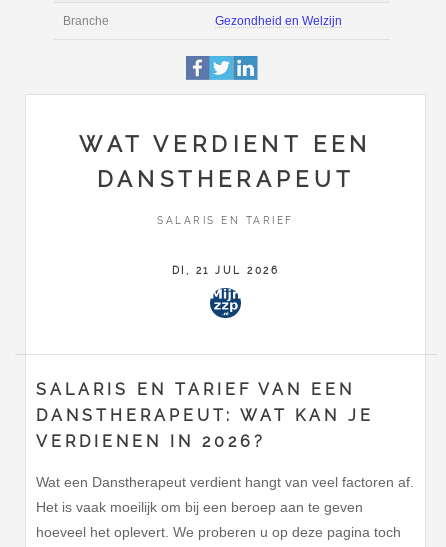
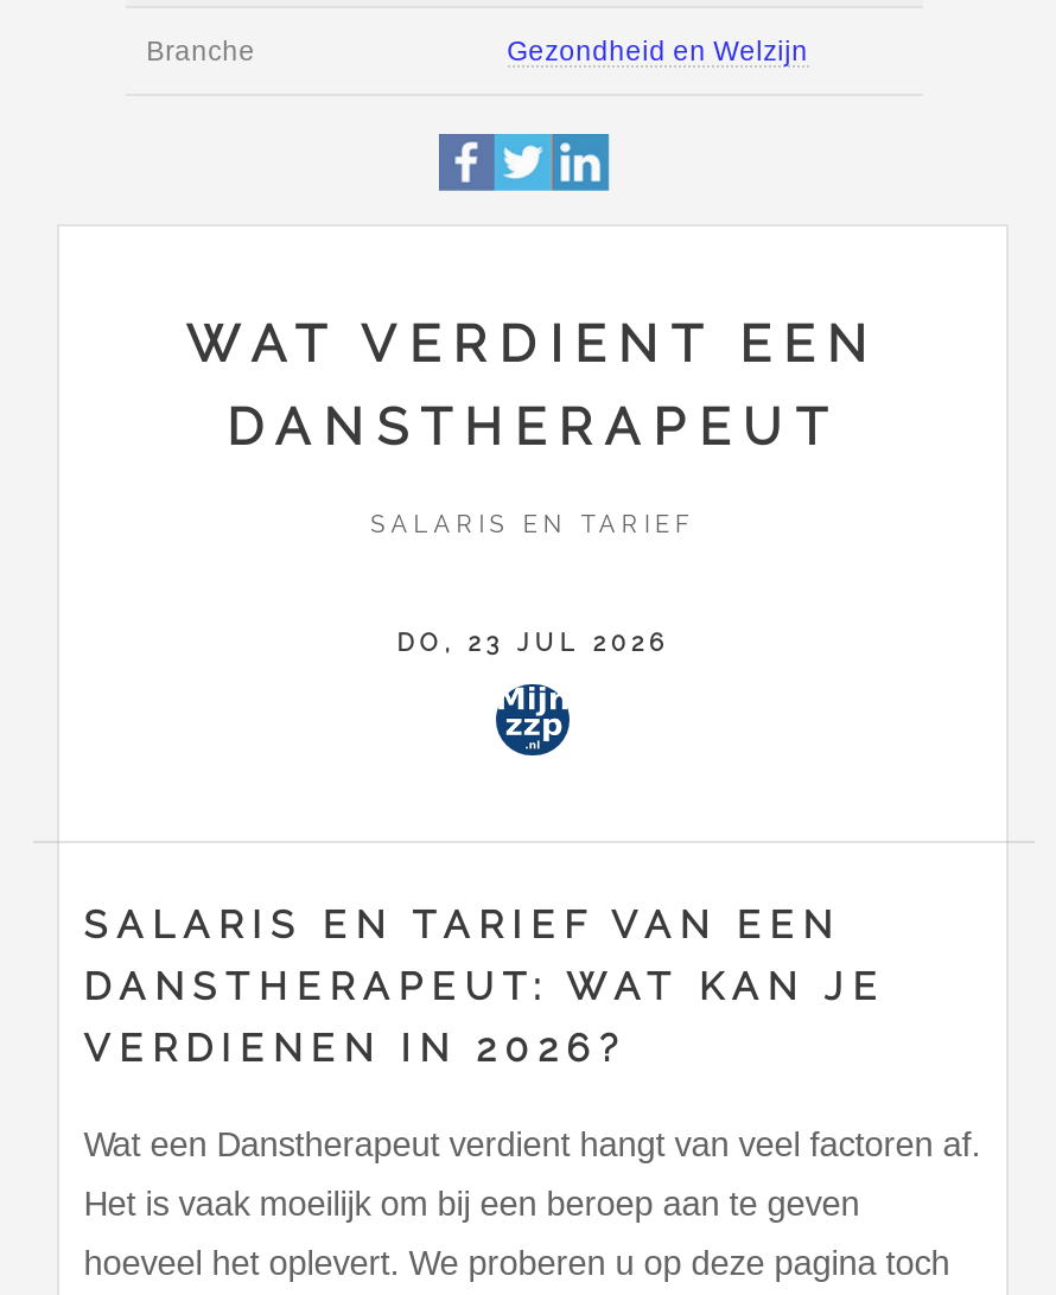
[172,265,279,276] DI, 21 JUL 2026 -> [397,630,669,656] DO, 23 JUL 2026

